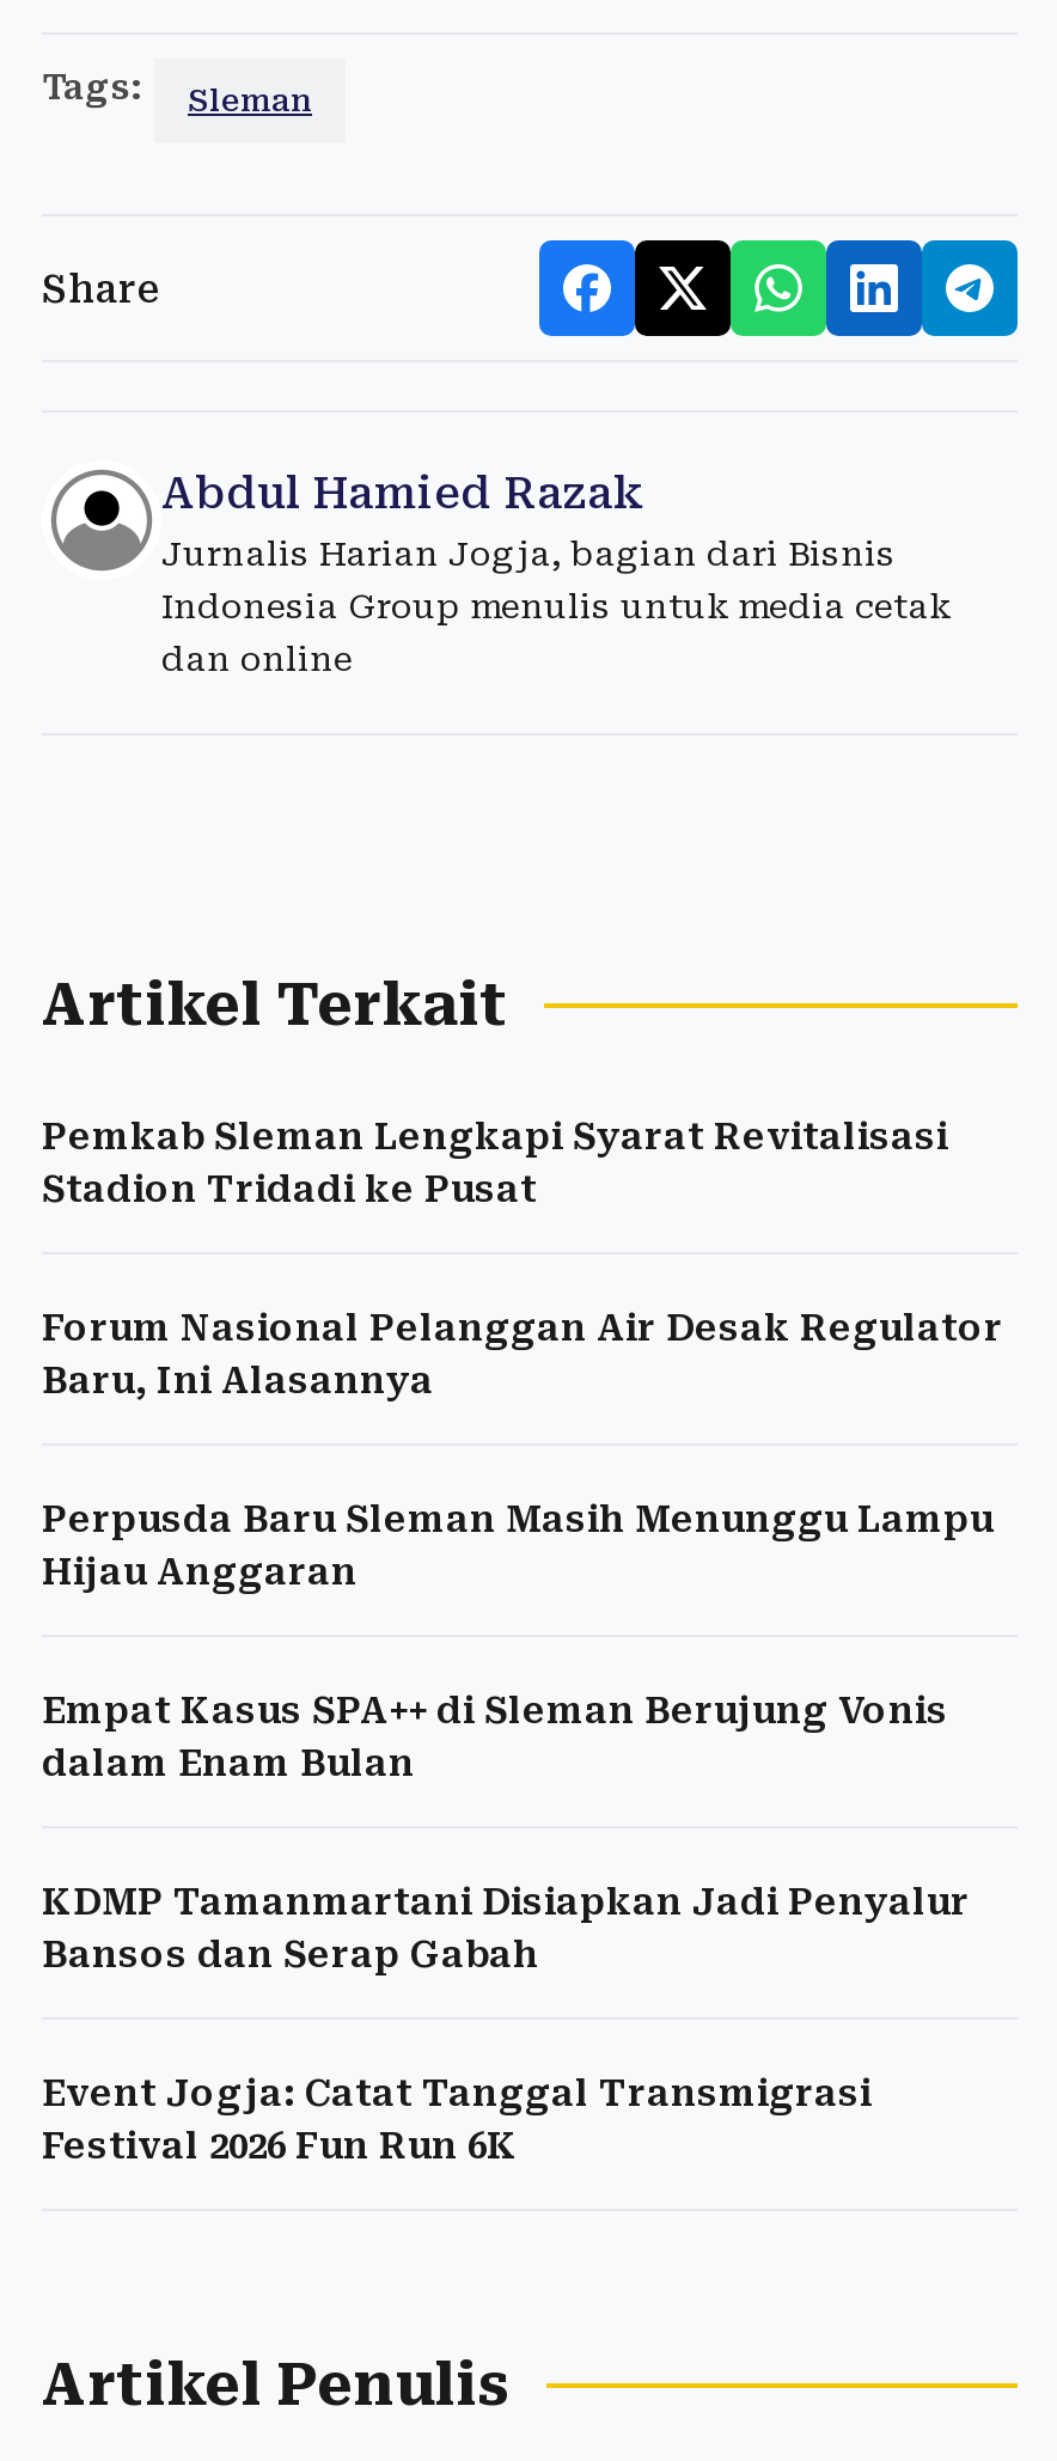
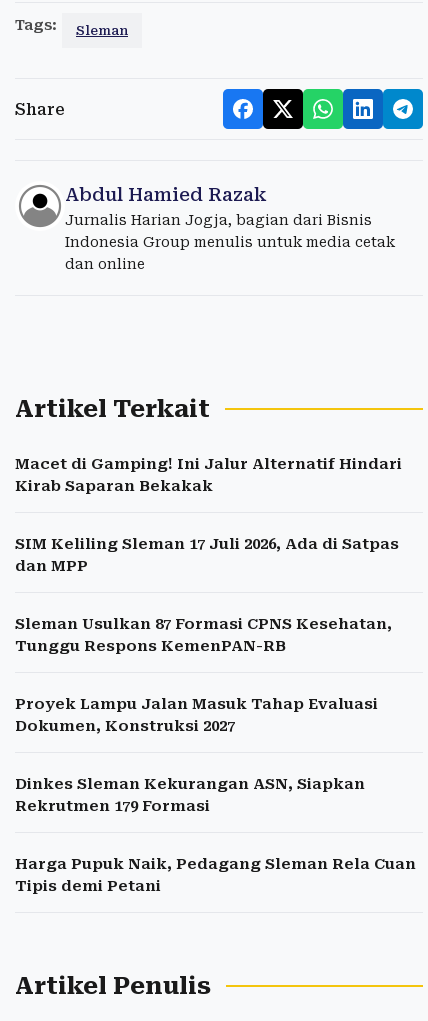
[42,1116,948,1212] Pemkab Sleman Lengkapi Syarat Revitalisasi | Stadion Tridadi ke Pusat -> [15,455,402,495] Macet di Gamping! Ini Jalur Alternatif Hindari | Kirab Saparan Bekakak
[42,1307,1003,1403] Forum Nasional Pelanggan Air Desak Regulator | Baru, Ini Alasannya -> [15,535,399,575] SIM Keliling Sleman 17 Juli 2026, Ada di Satpas | dan MPP
[42,1499,994,1594] Perpusda Baru Sleman Masih Menunggu Lampu | Hijau Anggaran -> [15,615,392,655] Sleman Usulkan 87 Formasi CPNS Kesehatan, | Tunggu Respons KemenPAN-RB
[42,1690,948,1786] Empat Kasus SPA++ di Sleman Berujung Vonis | dalam Enam Bulan -> [15,695,378,735] Proyek Lampu Jalan Masuk Tahap Evaluasi | Dokumen, Konstruksi 2027
[42,1881,970,1977] KDMP Tamanmartani Disiapkan Jadi Penyalur | Bansos dan Serap Gabah -> [15,775,365,815] Dinkes Sleman Kekurangan ASN, Siapkan | Rekrutmen 179 Formasi
[42,2073,872,2168] Event Jogja: Catat Tanggal Transmigrasi | Festival 2026 Fun Run 6K -> [15,855,416,895] Harga Pupuk Naik, Pedagang Sleman Rela Cuan | Tipis demi Petani

